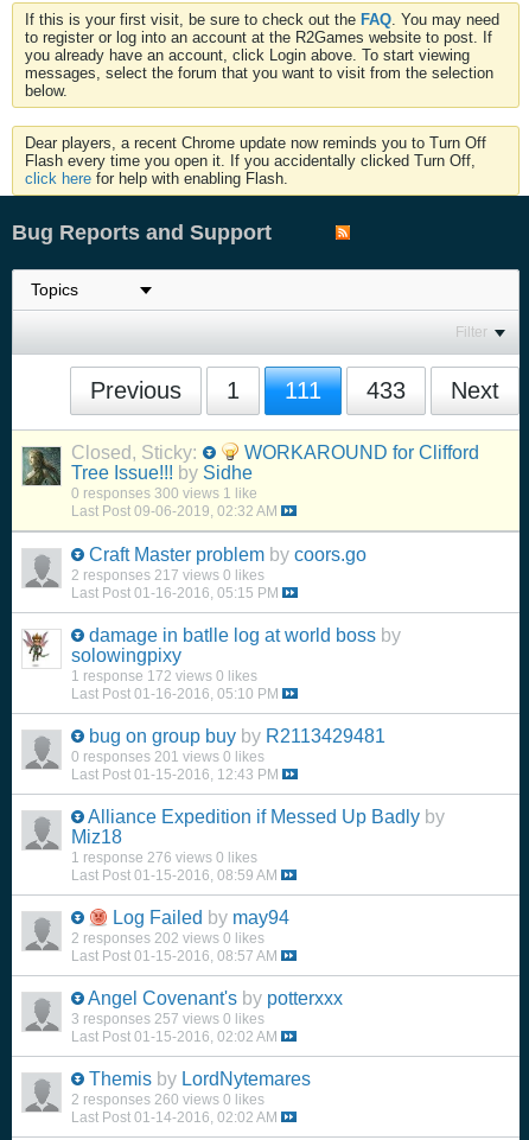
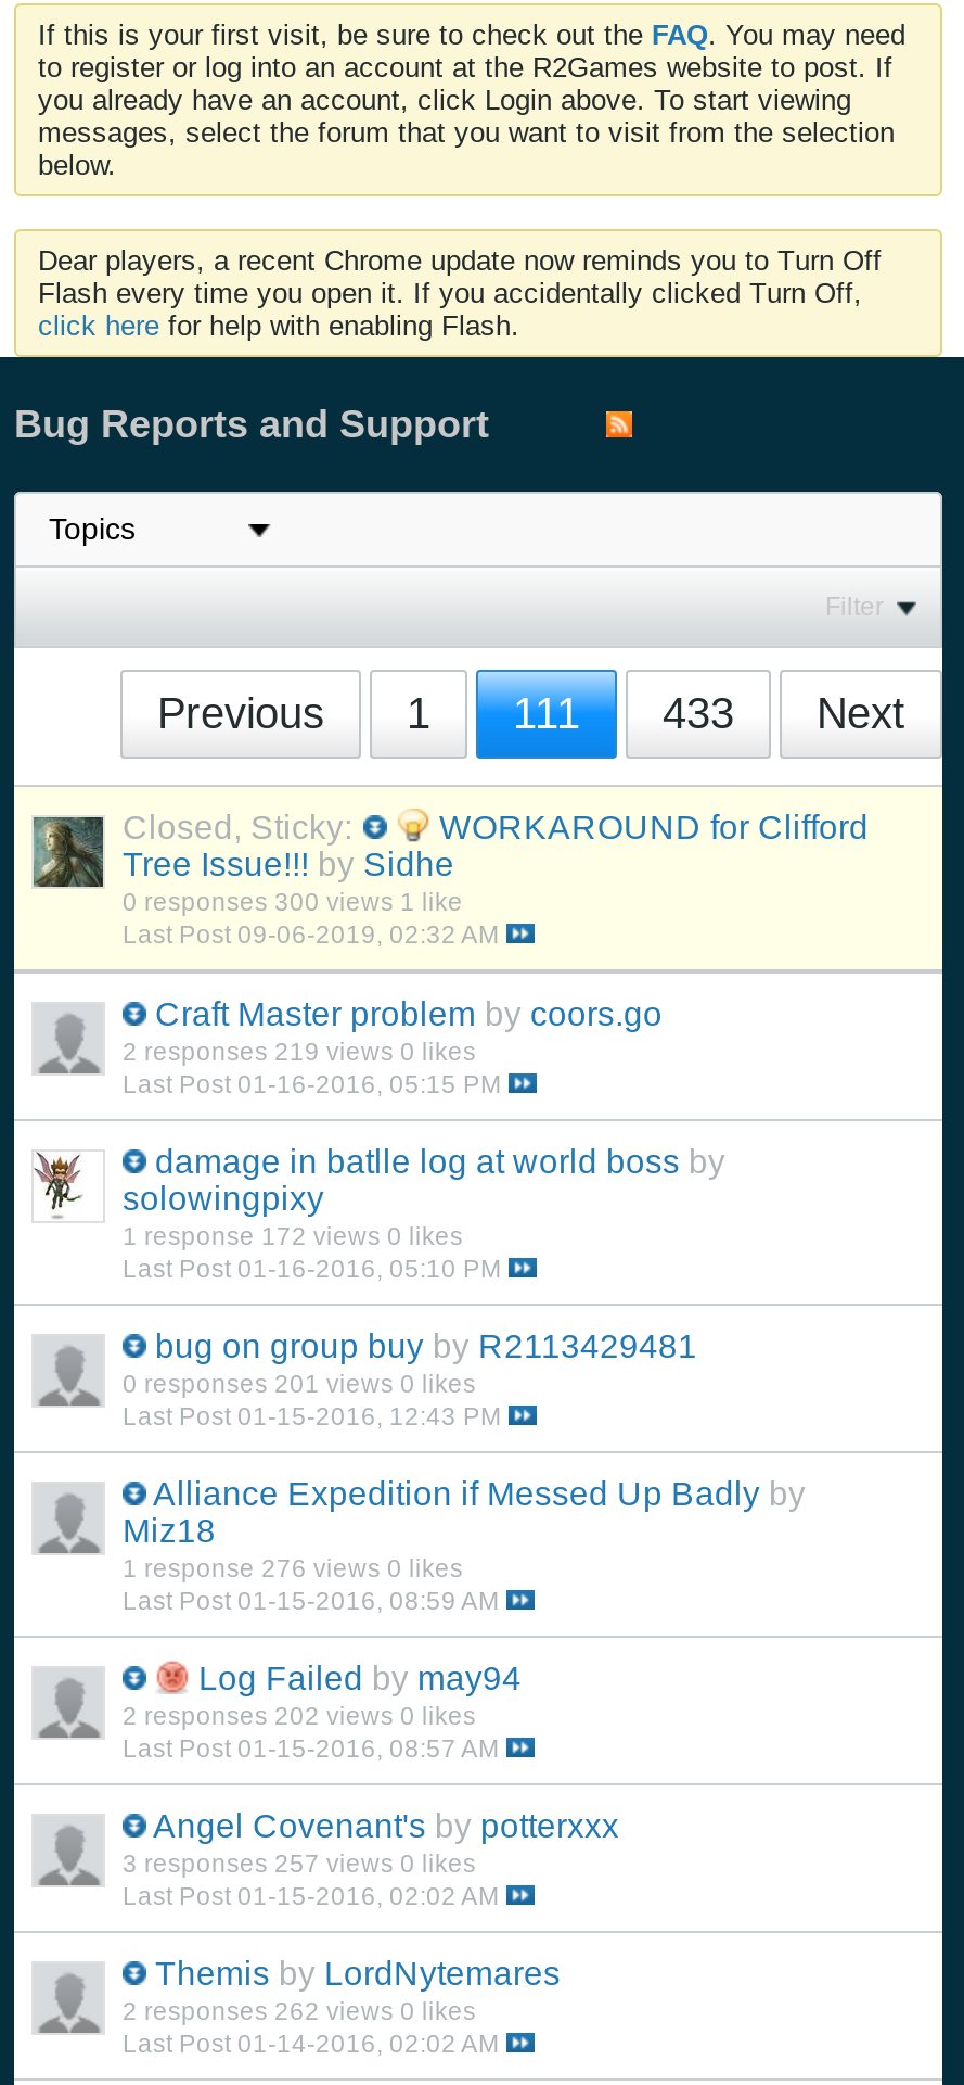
[71,567,264,582] 2 responses 217 views 0 likes -> [123,1037,476,1065] 2 responses 219 views 0 likes
[71,1091,264,1107] 2 responses 260 views 0 likes -> [123,1996,476,2024] 2 responses 262 views 0 likes

